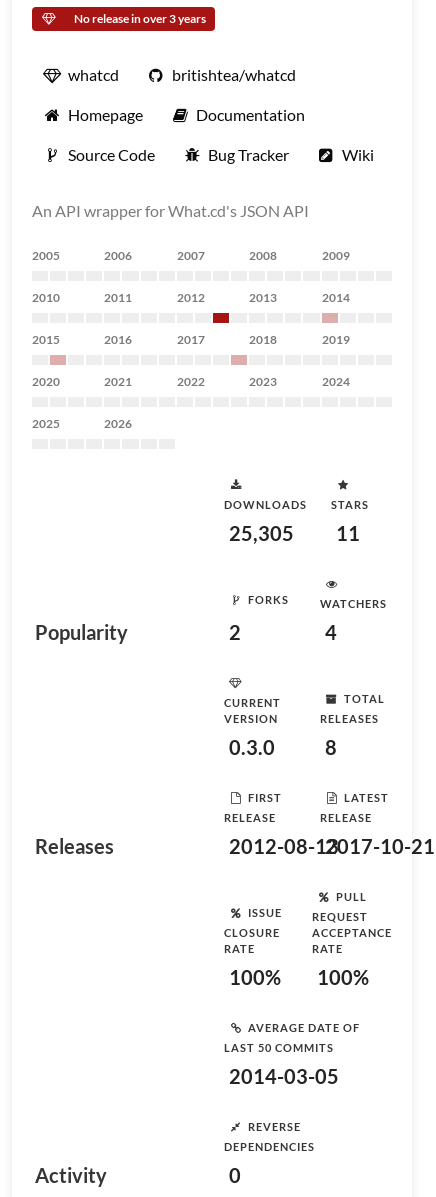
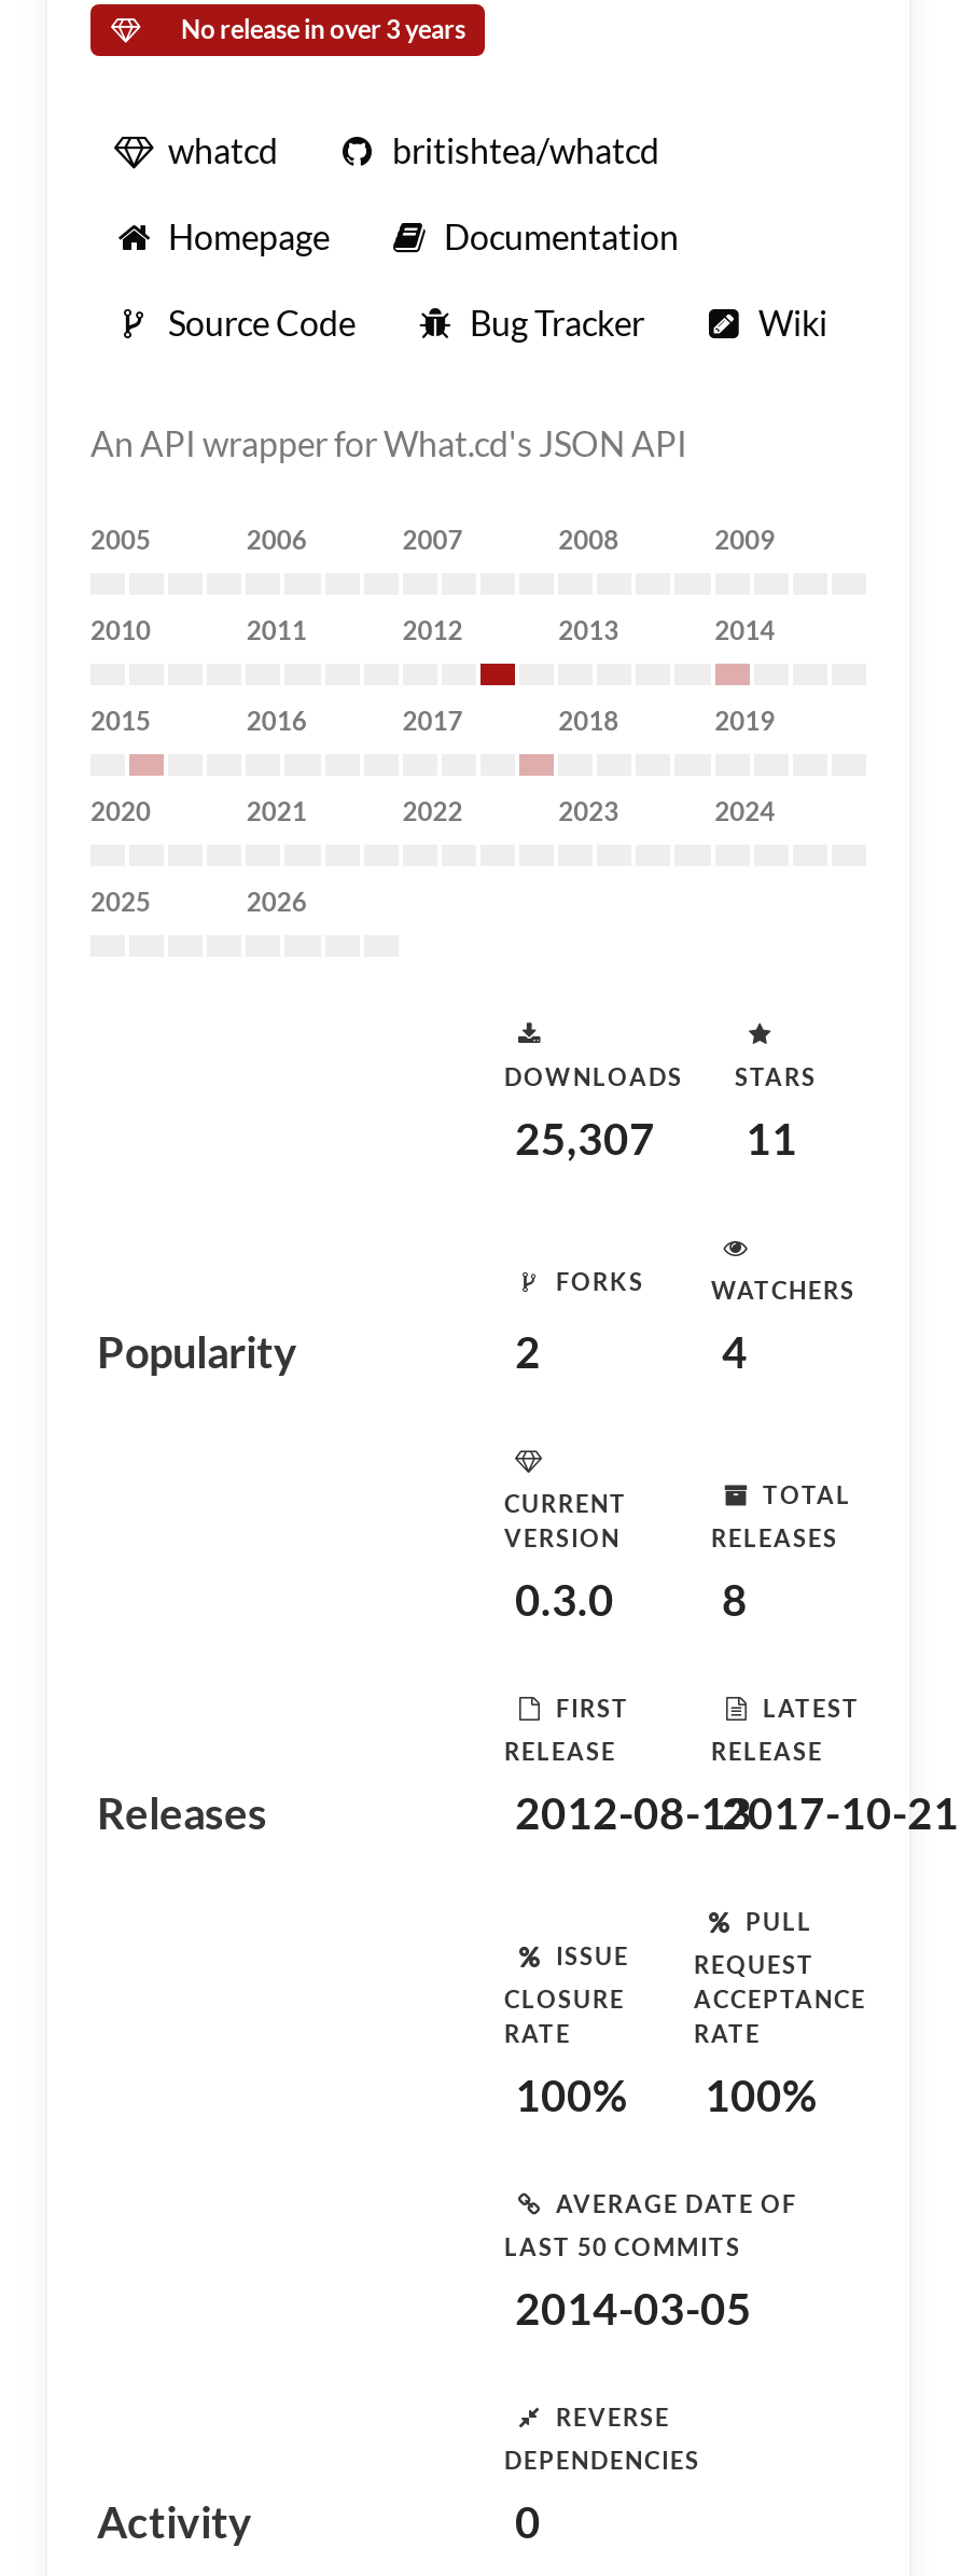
[229,521,360,545] 25,305 11 -> [515,1112,797,1164] 25,307 11

